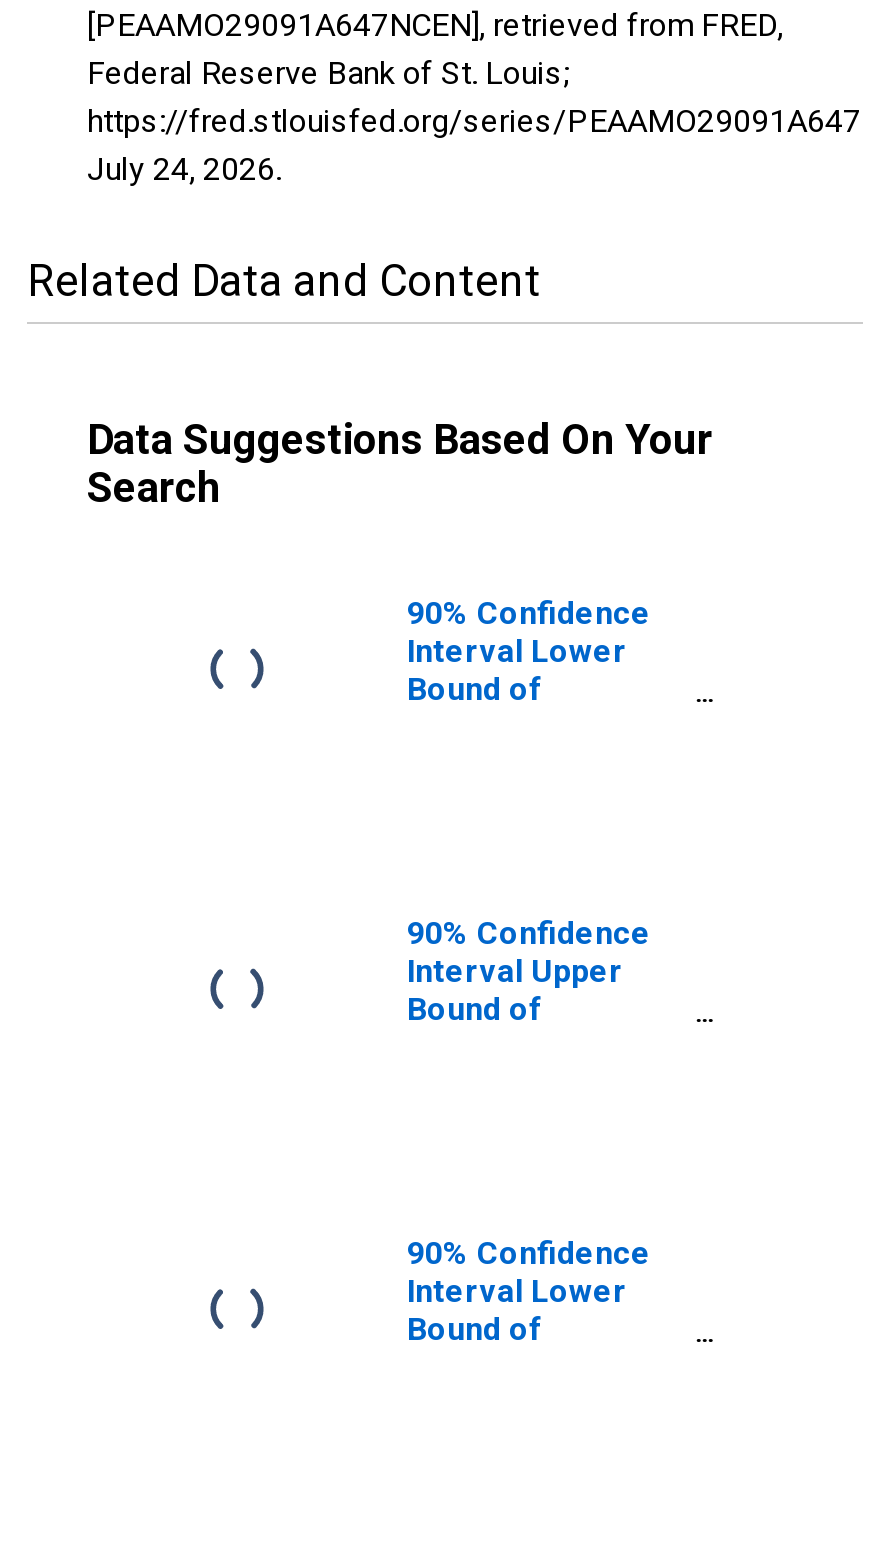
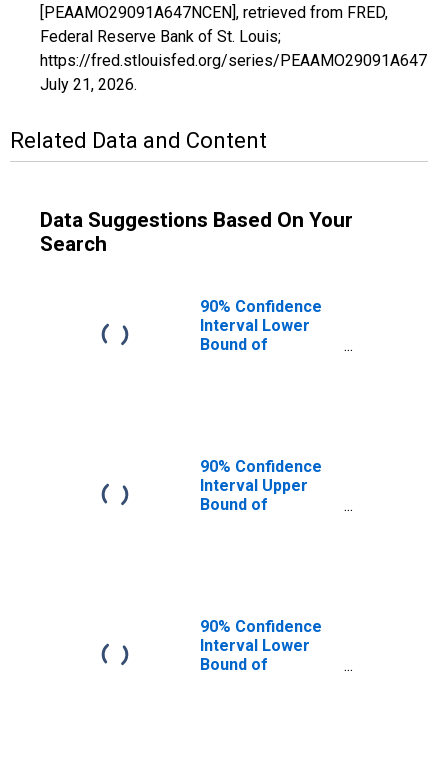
[87,150,281,188] July 24, 2026. -> [40,75,137,94] July 21, 2026.

